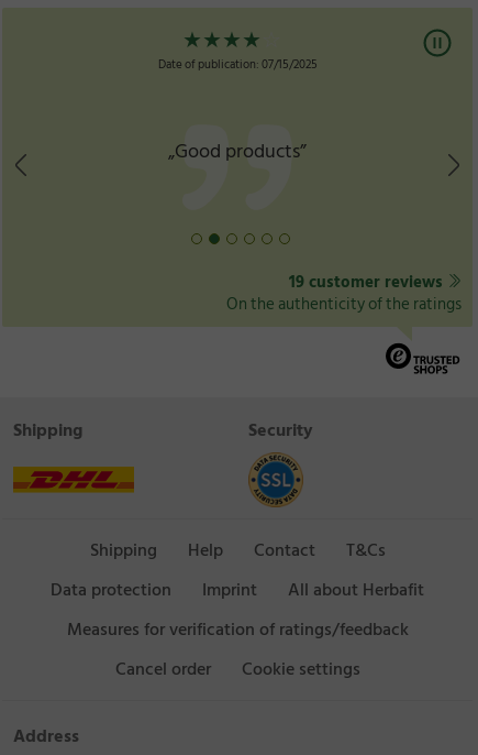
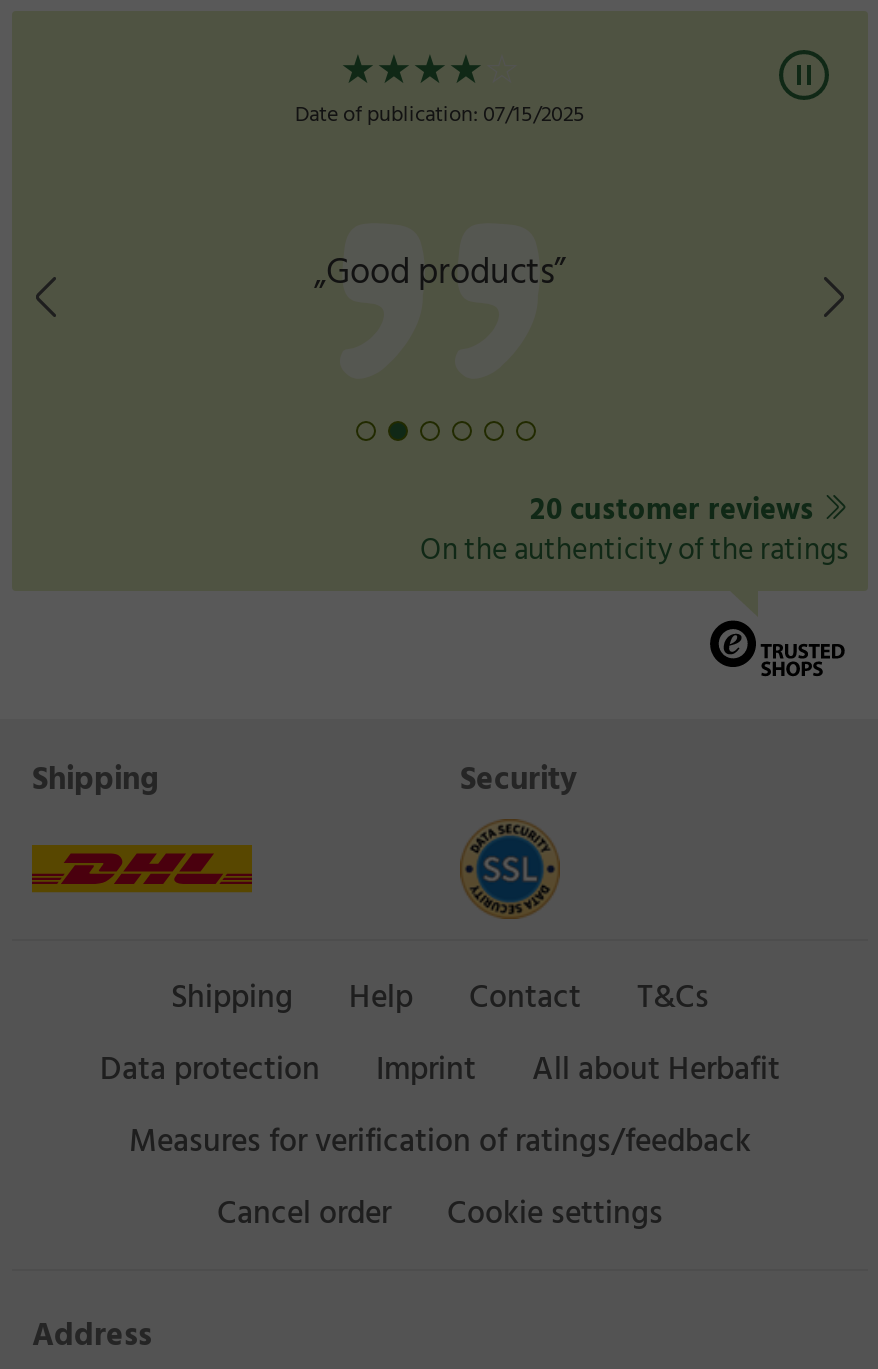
[289,269,443,296] 19 customer reviews -> [530,485,814,535] 20 customer reviews

